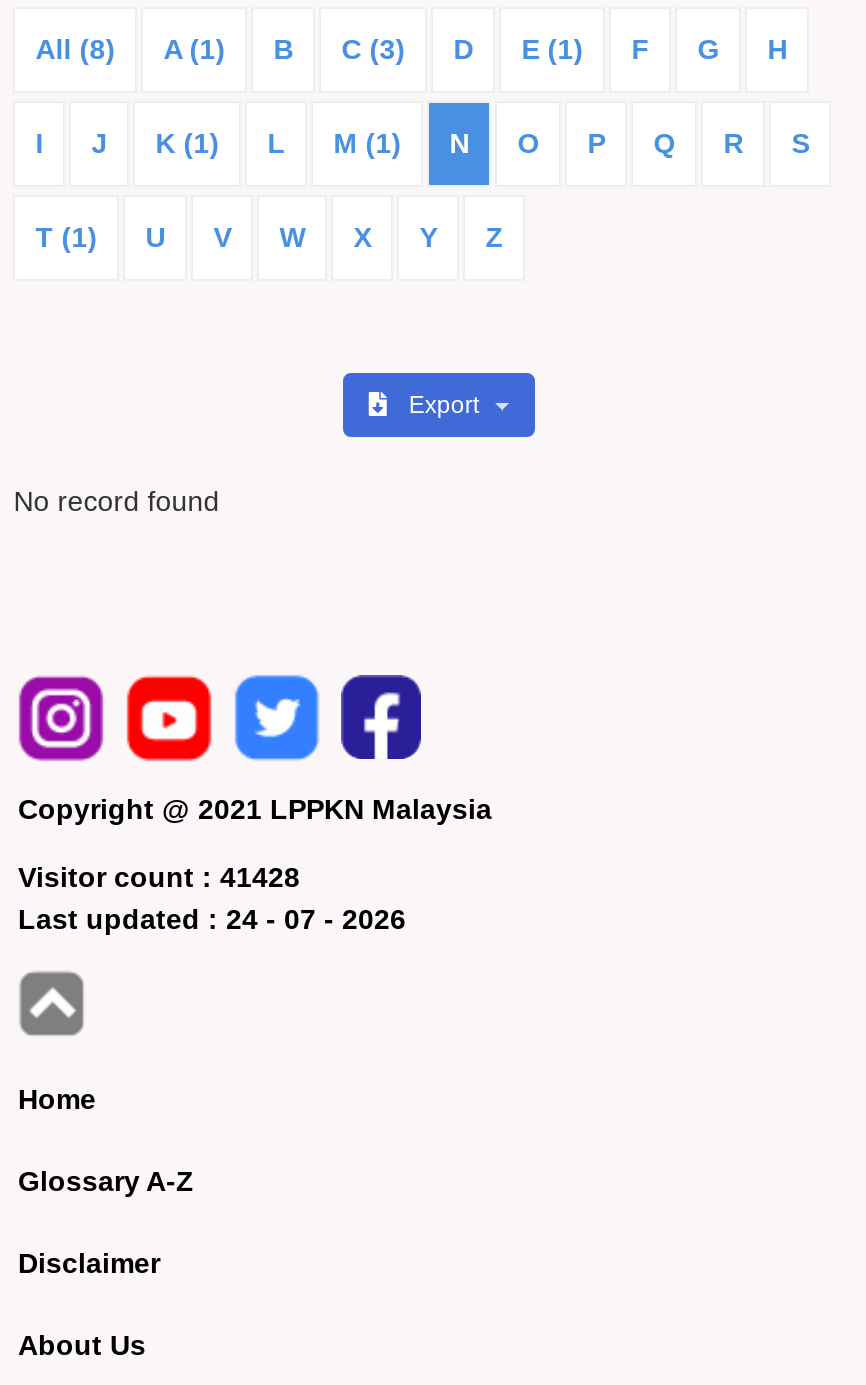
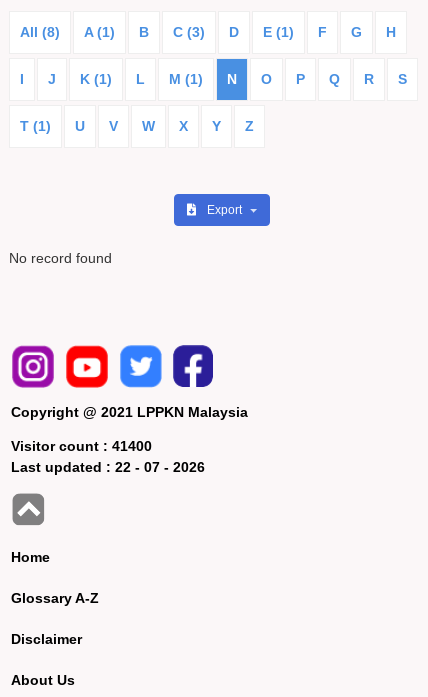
[18,861,300,893] Visitor count : 41428 -> [11,438,152,454] Visitor count : 41400
[18,903,406,935] Last updated : 24 - 07 - 2026 -> [11,459,205,475] Last updated : 22 - 07 - 2026

